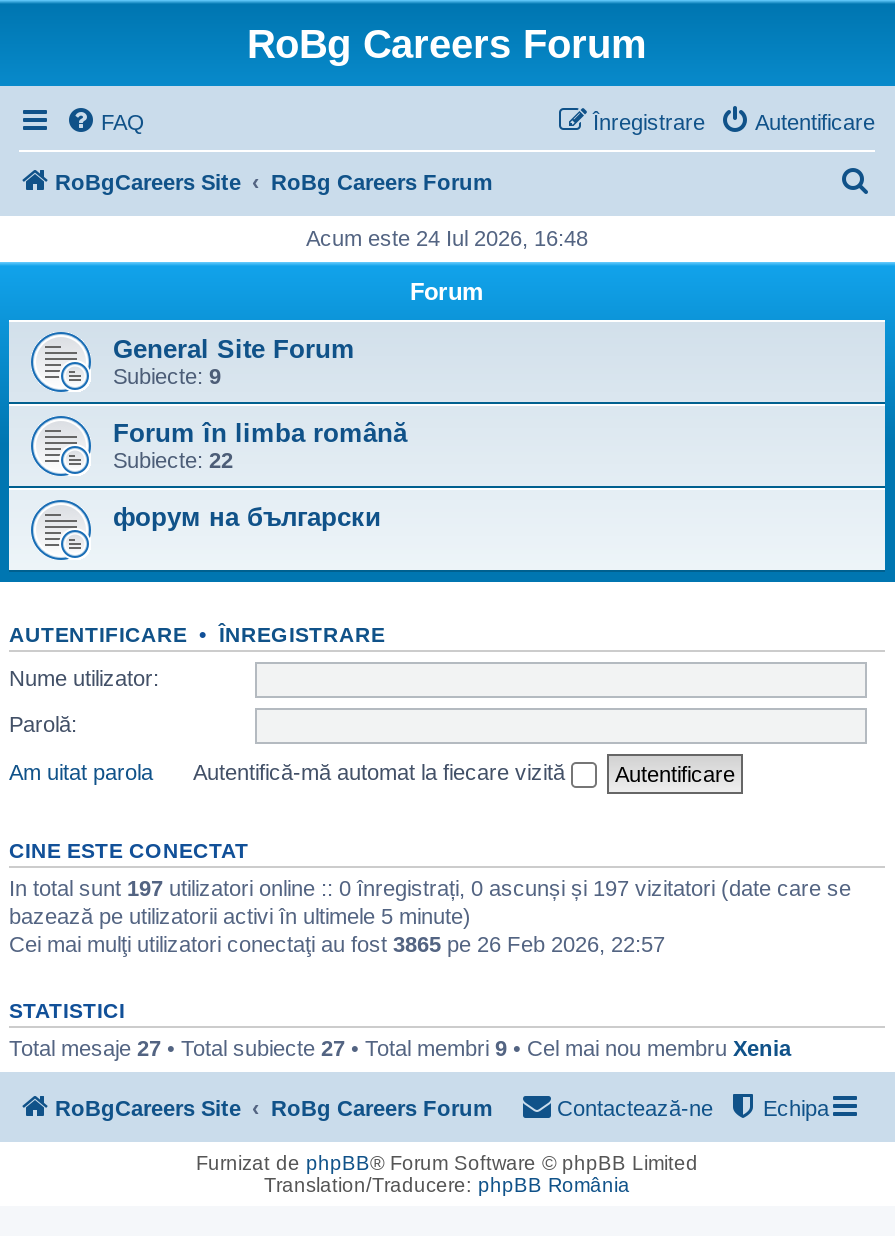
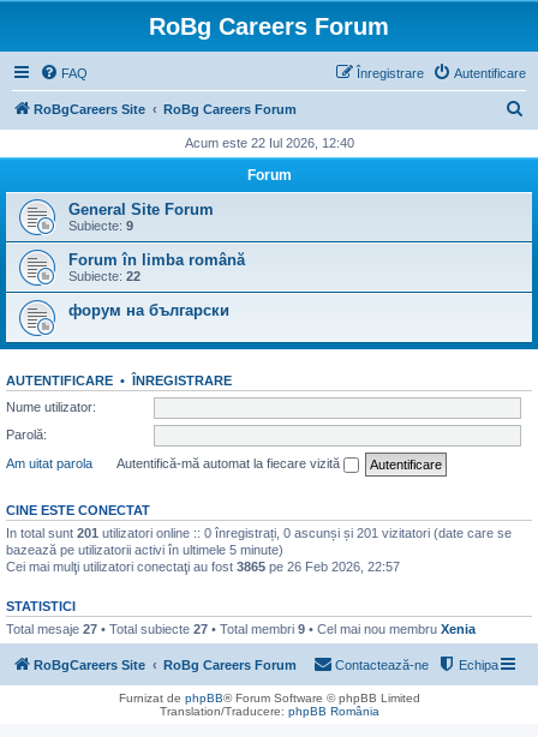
[306,226,588,250] Acum este 24 Iul 2026, 16:48 -> [184,136,354,150] Acum este 22 Iul 2026, 12:40
[9,875,851,899] In total sunt 197 utilizatori online :: 0 înregistrați, 0 ascunși și 197 vizitatori (date care se -> [6,525,512,540] In total sunt 201 utilizatori online :: 0 înregistrați, 0 ascunși și 201 vizitatori (date care se

